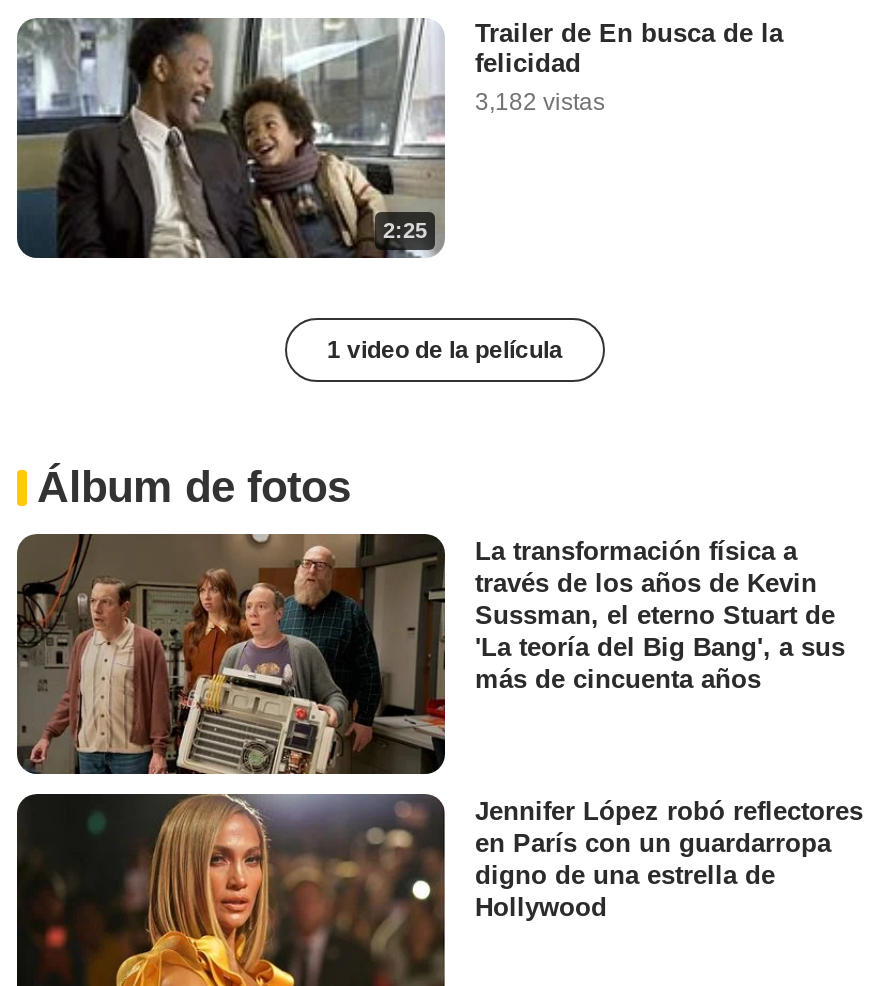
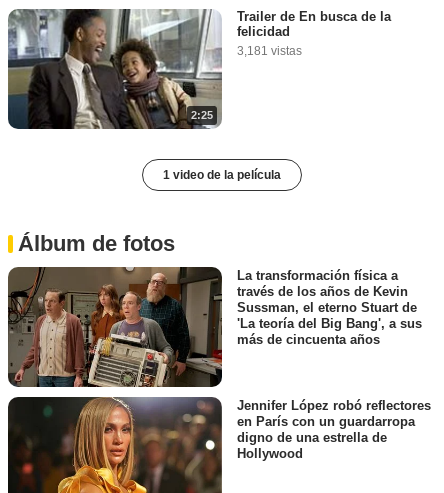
[475,87,605,115] 3,182 vistas -> [237,43,302,57] 3,181 vistas

